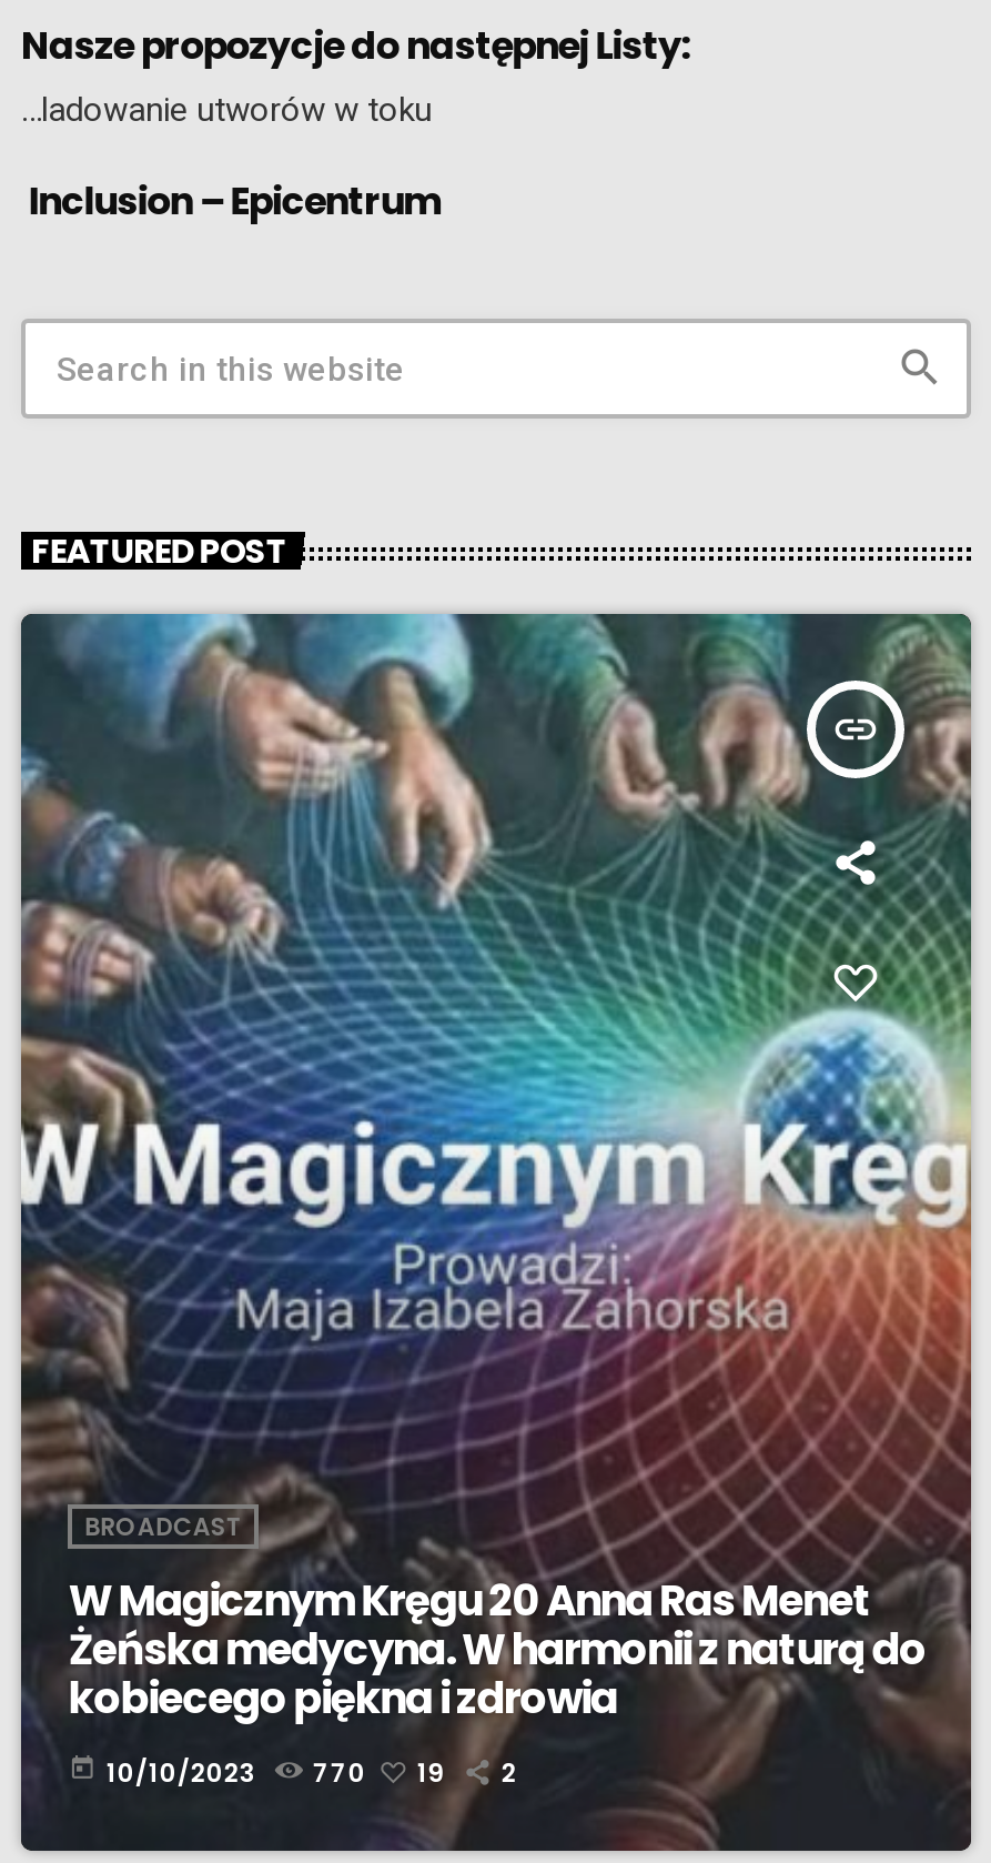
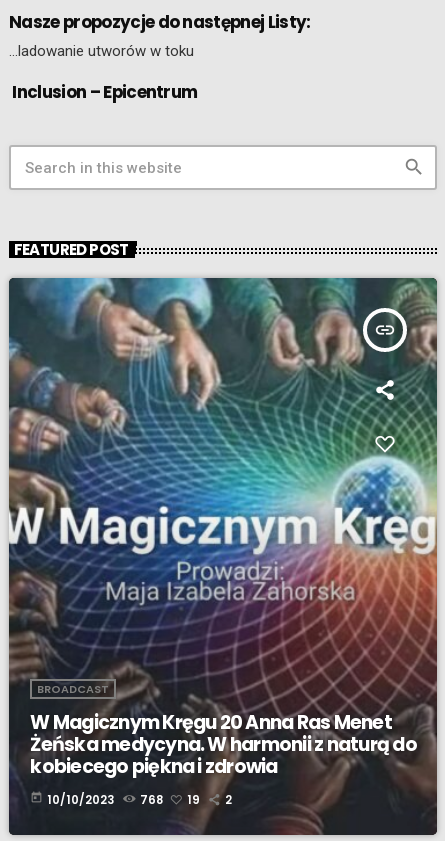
[313,1755,366,1791] 770 -> [140,792,164,808] 768

